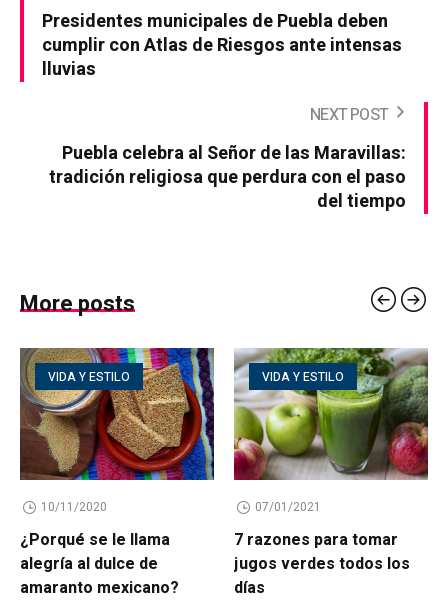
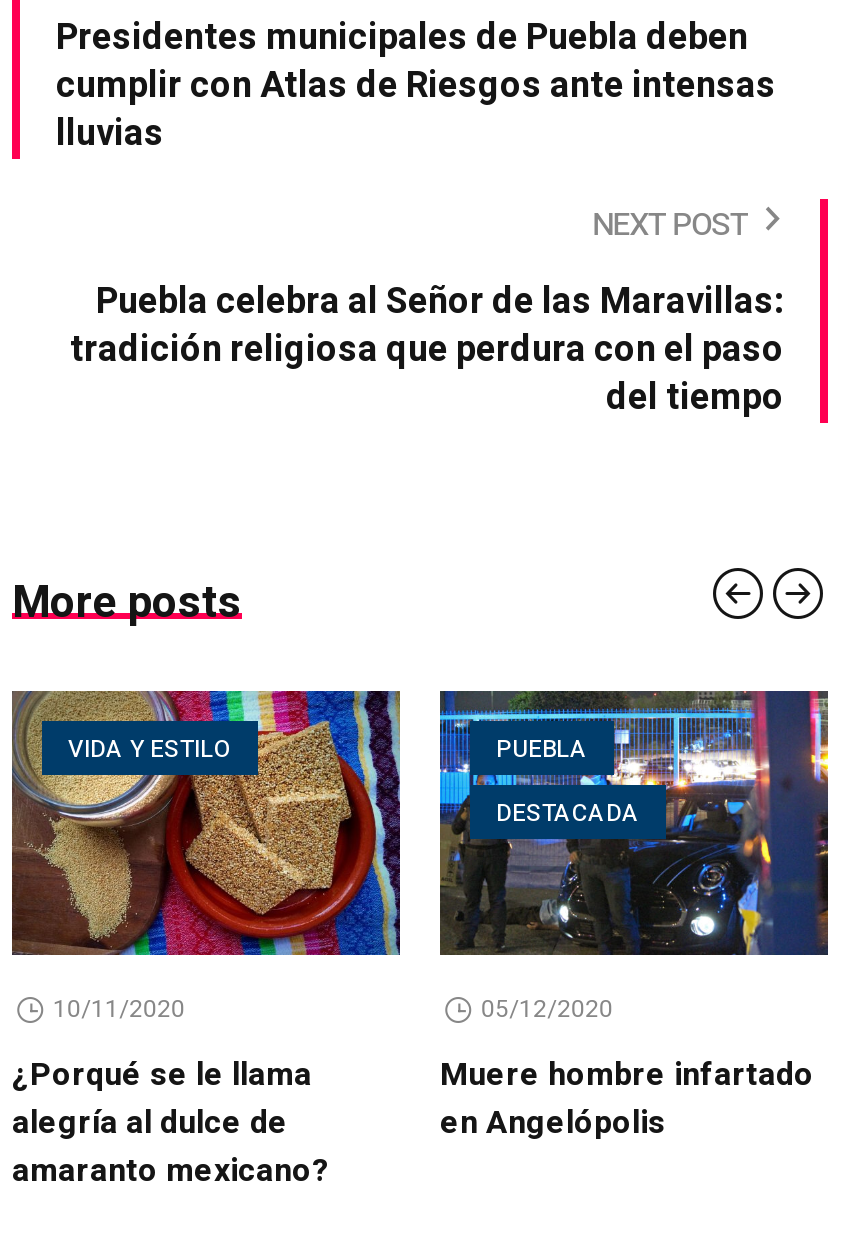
[233,347,429,480] [image] | VIDA Y ESTILO -> [438,689,830,957] [image] | PUEBLA | DESTACADA
[234,498,410,600] 07/01/2021 | 7 razones para tomar | jugos verdes todos los | días -> [440,992,814,1148] 05/12/2020 | Muere hombre infartado | en Angelópolis

